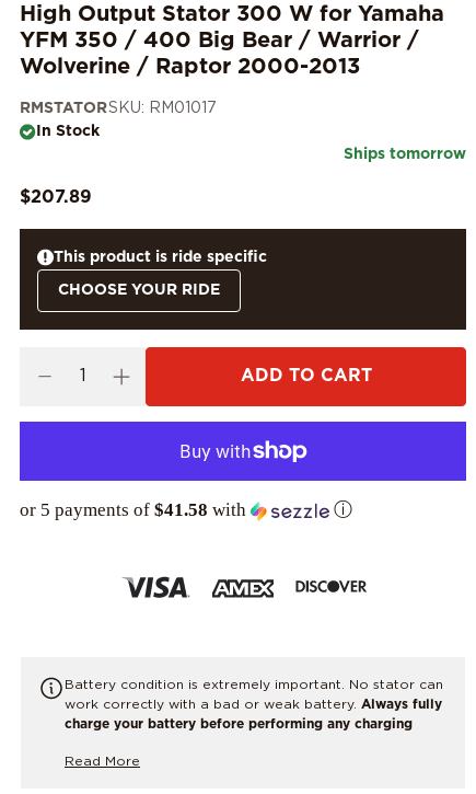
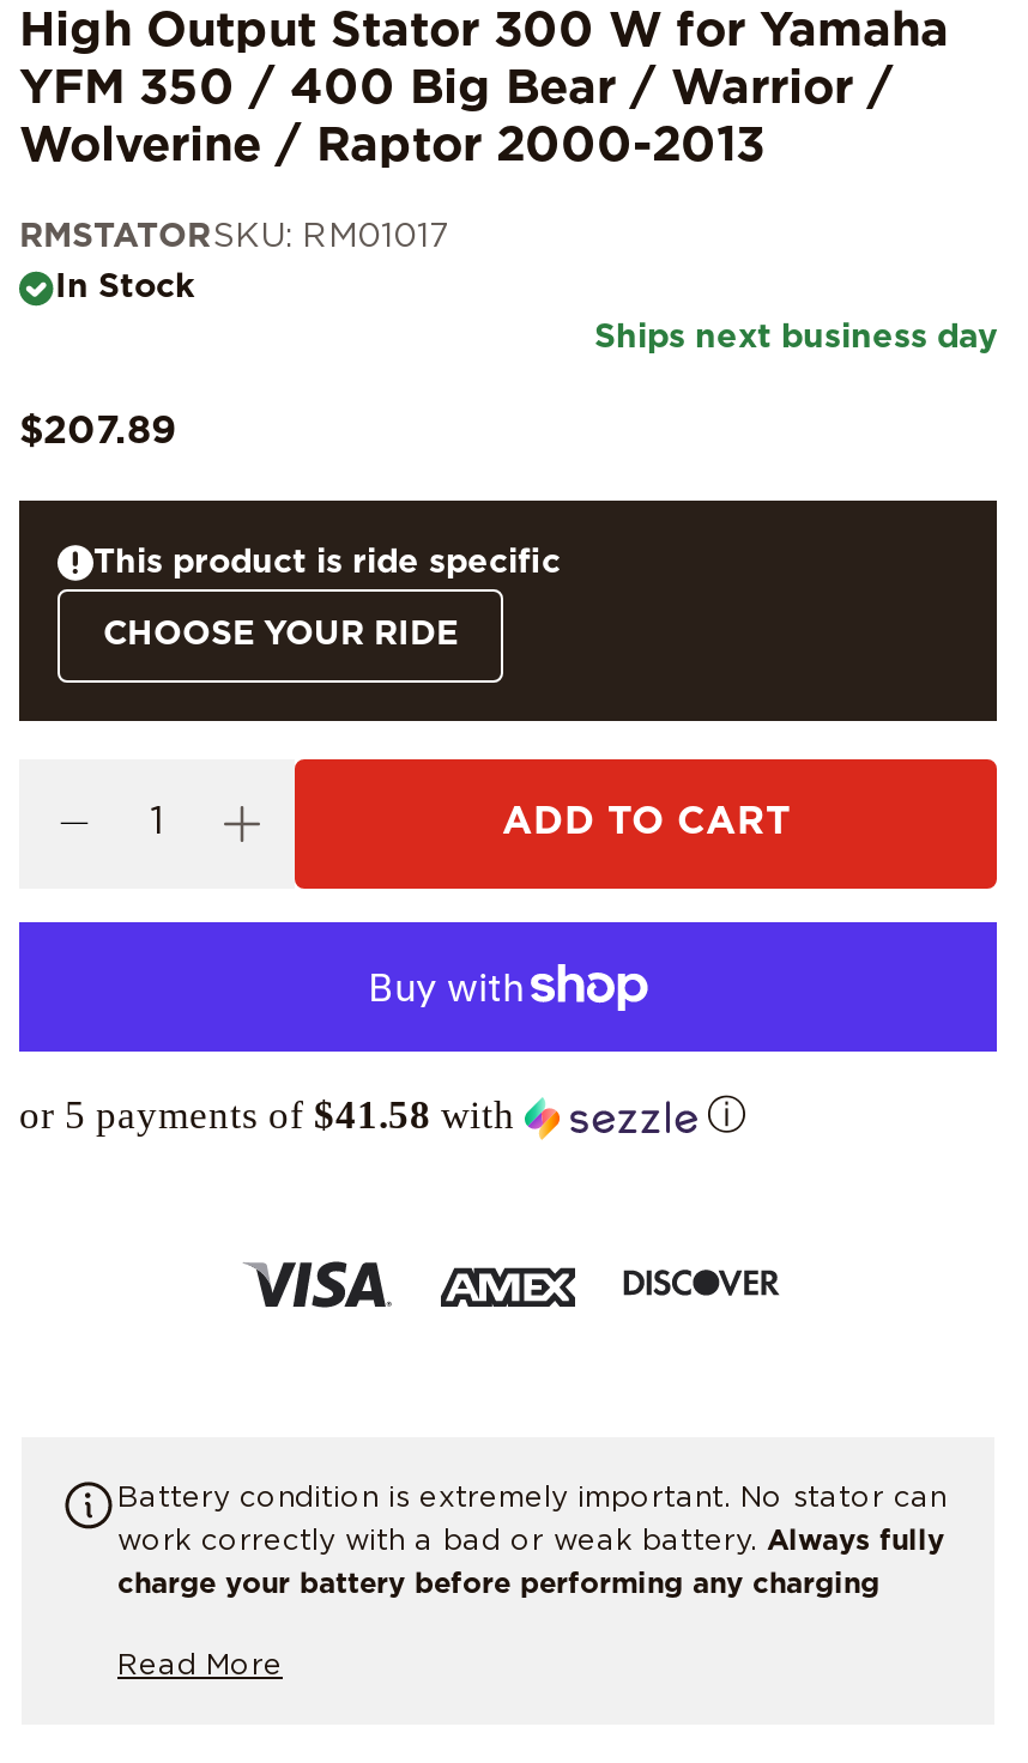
[344,146,466,162] Ships tomorrow -> [594,320,997,353] Ships next business day

